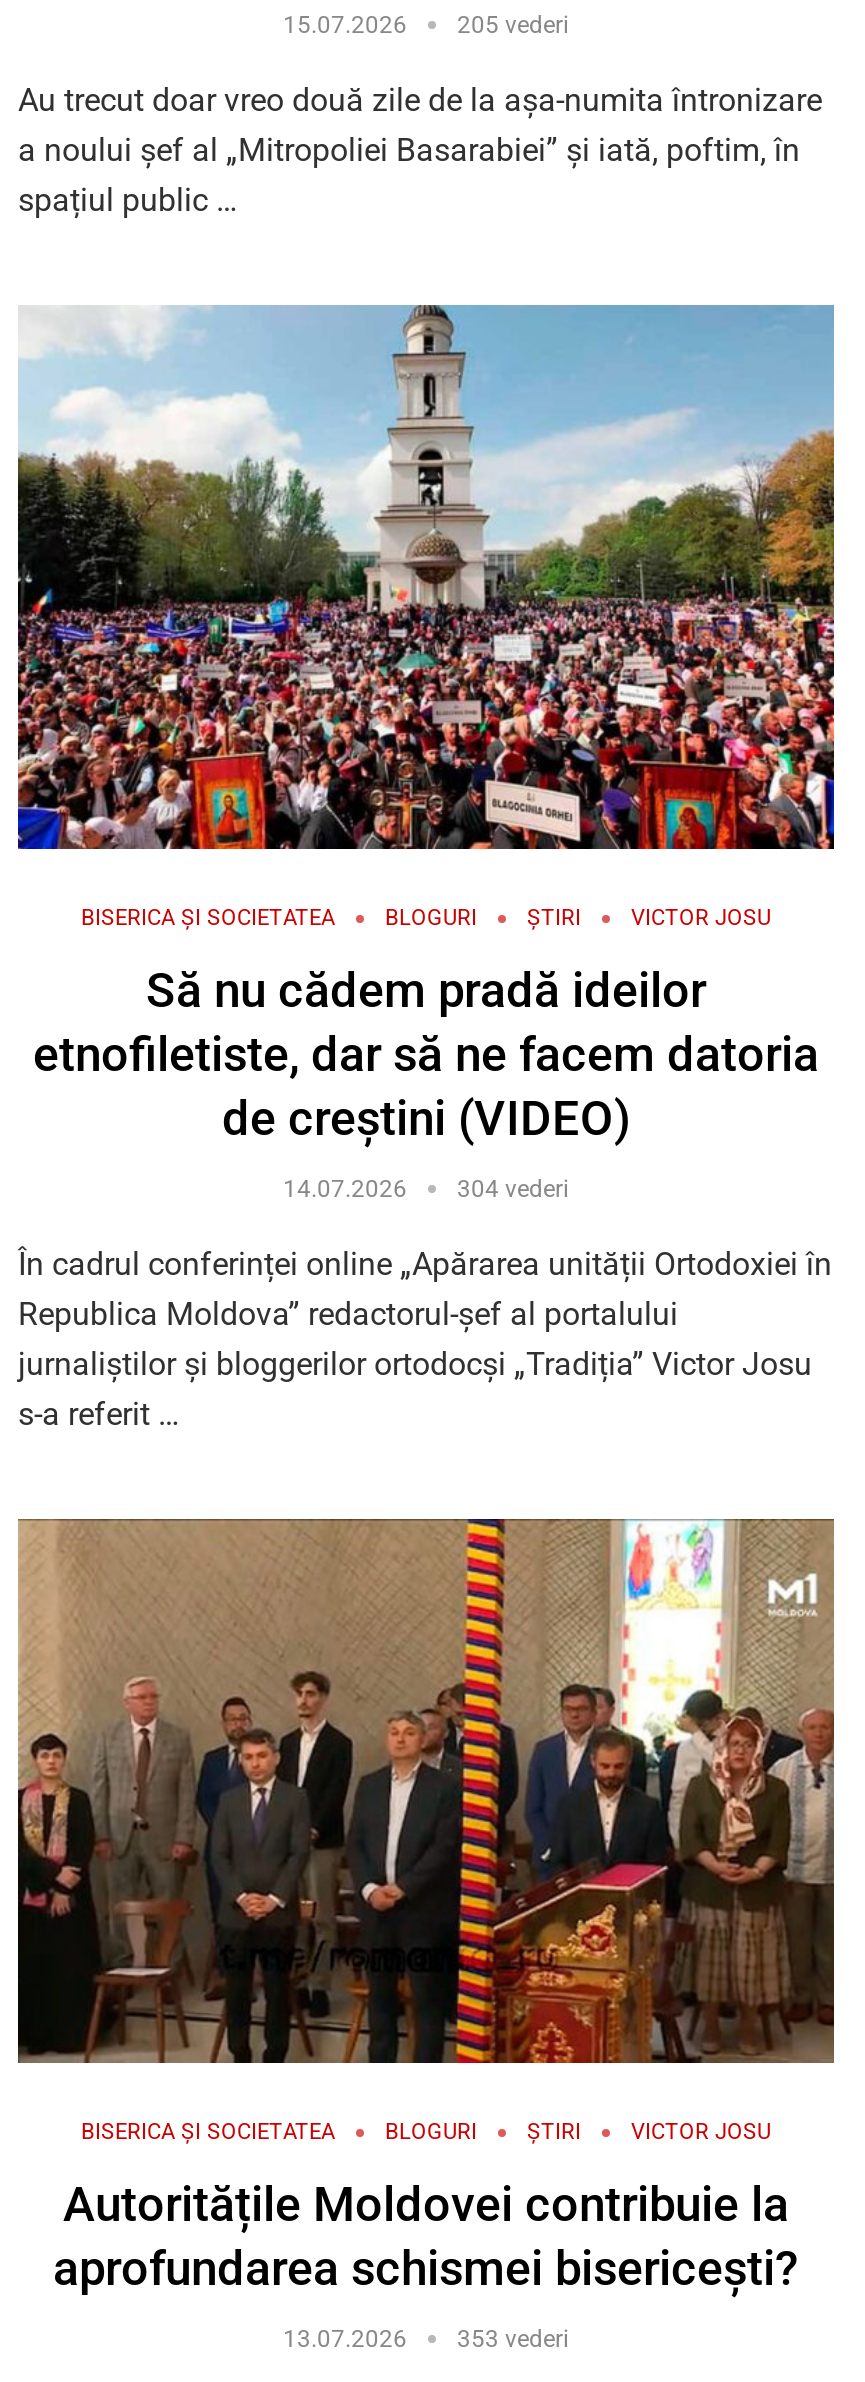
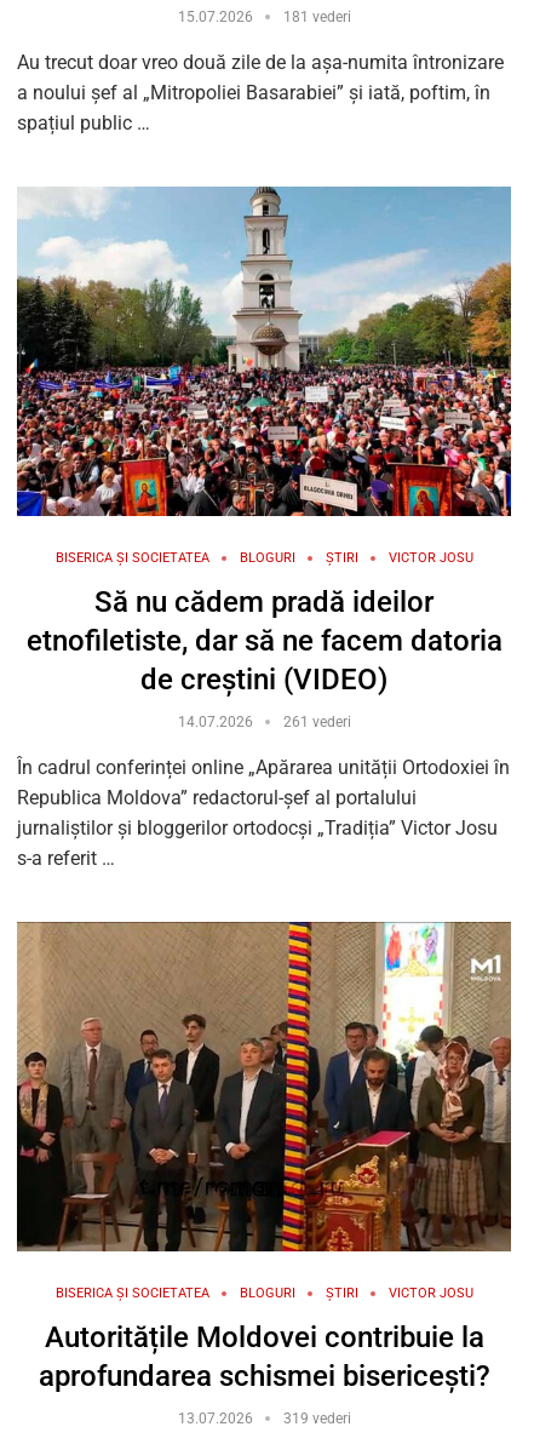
[283,12,569,40] 15.07.2026 205 vederi -> [177,9,351,26] 15.07.2026 181 vederi
[283,1176,569,1204] 14.07.2026 304 vederi -> [177,714,351,731] 14.07.2026 261 vederi
[283,2326,569,2354] 13.07.2026 353 vederi -> [177,1410,351,1427] 13.07.2026 319 vederi

